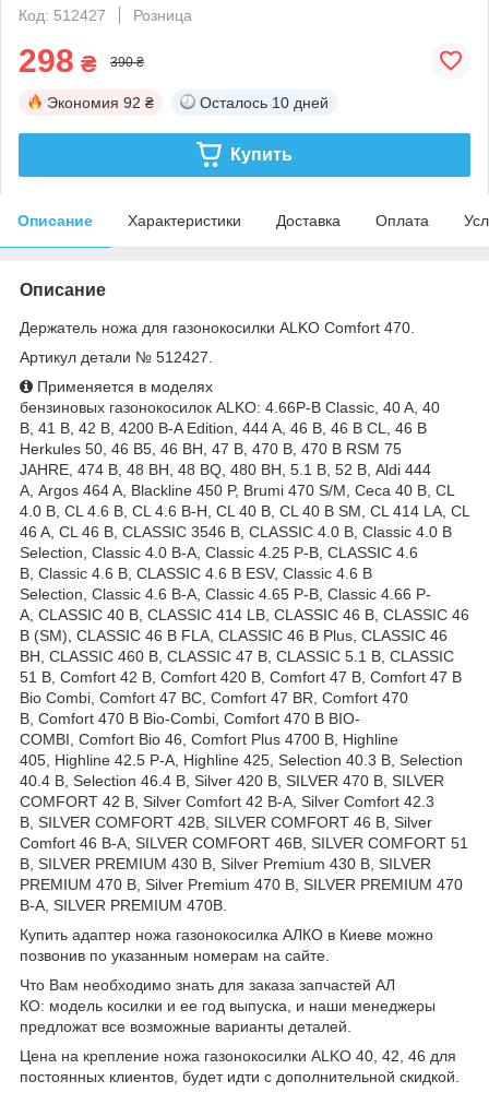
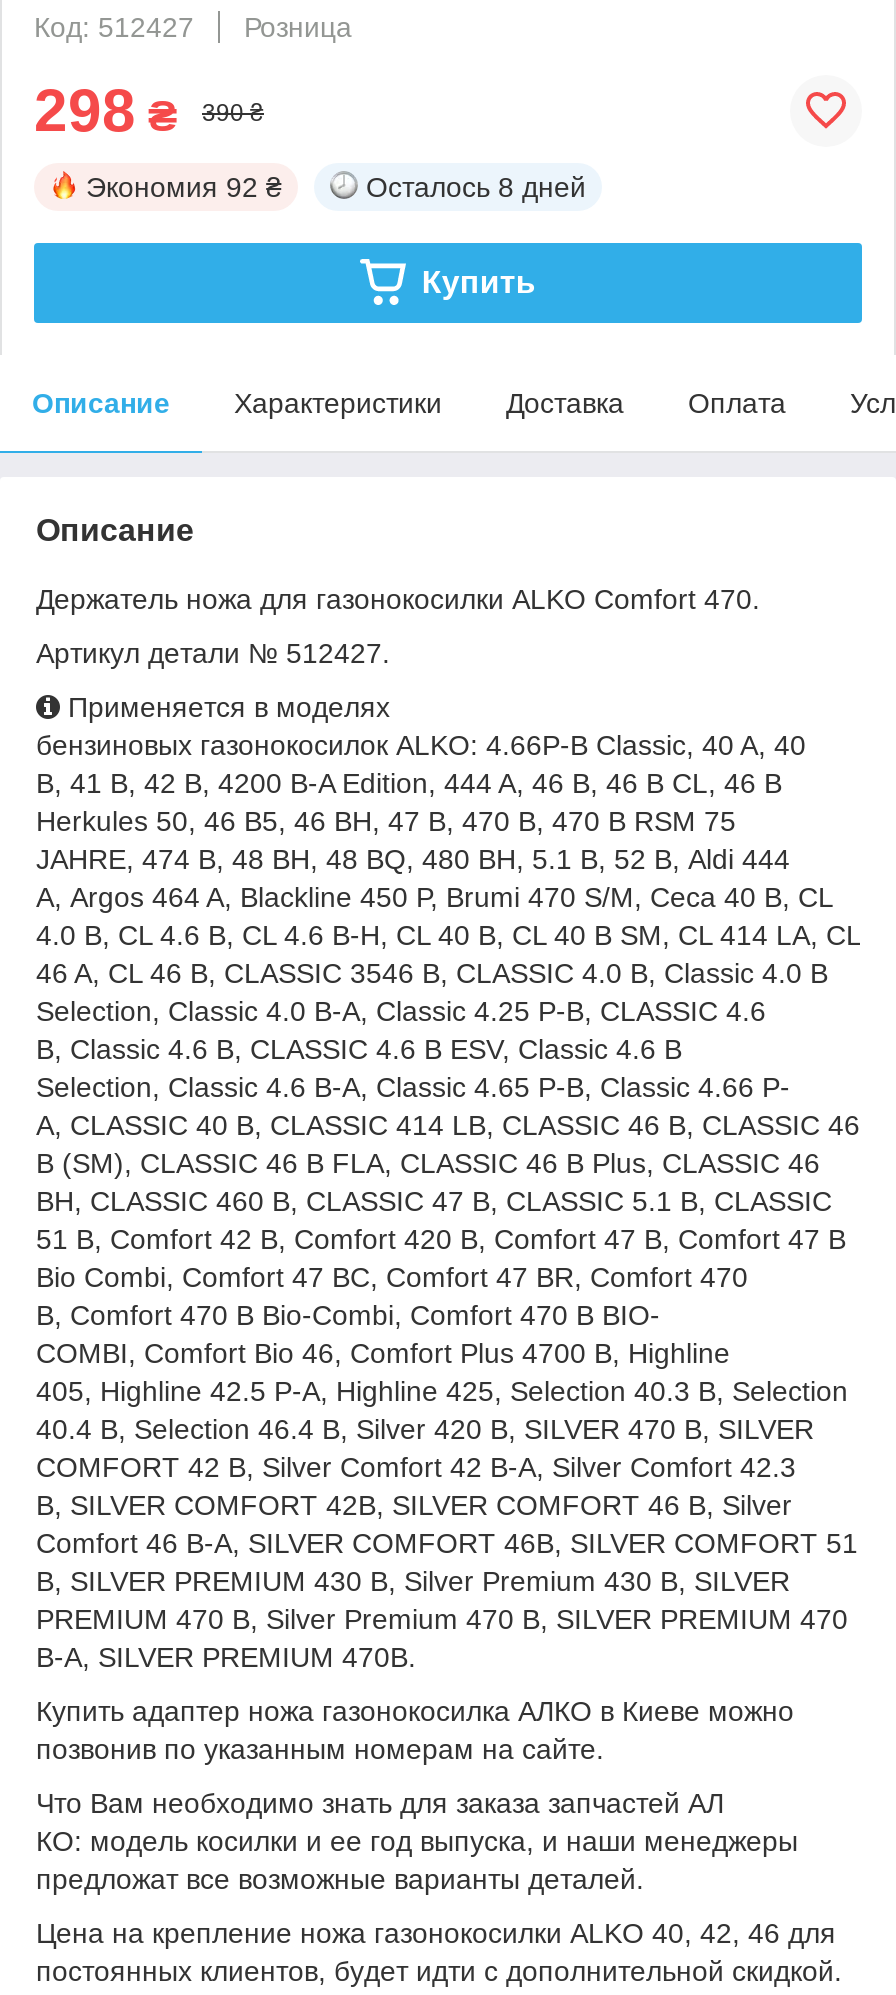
[200,94,329,111] Осталось 10 дней -> [366,171,586,203] Осталось 8 дней

